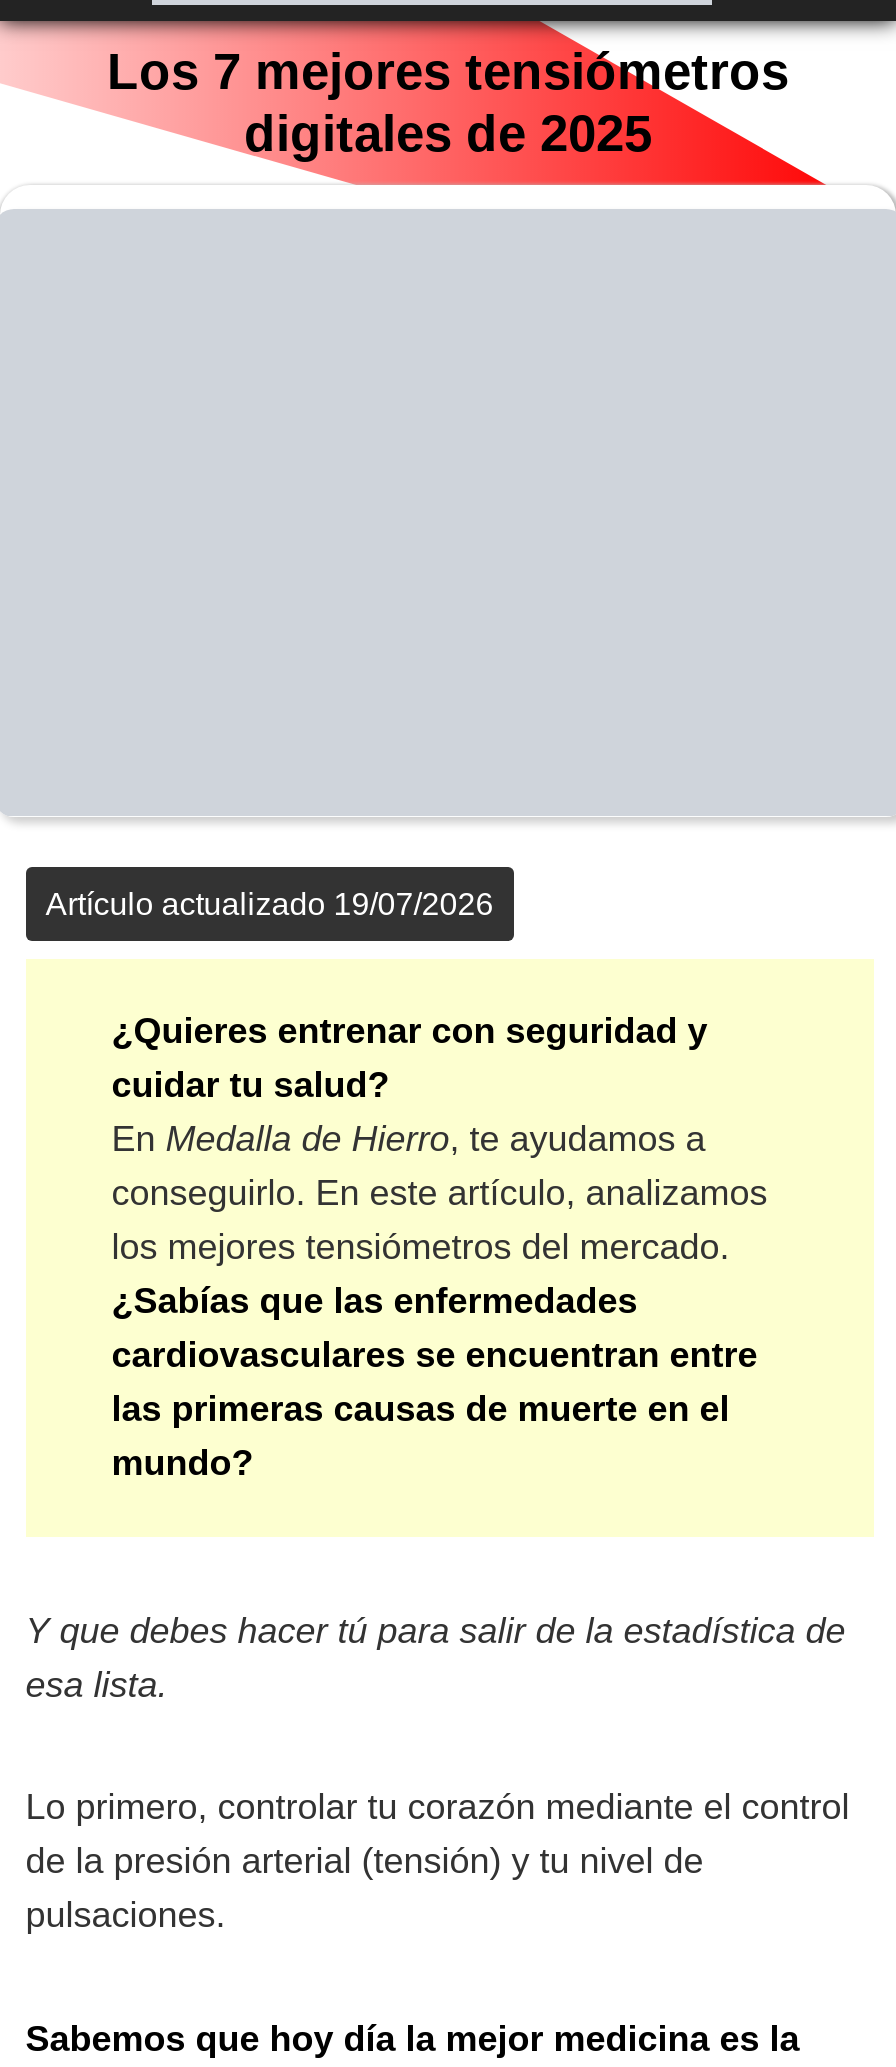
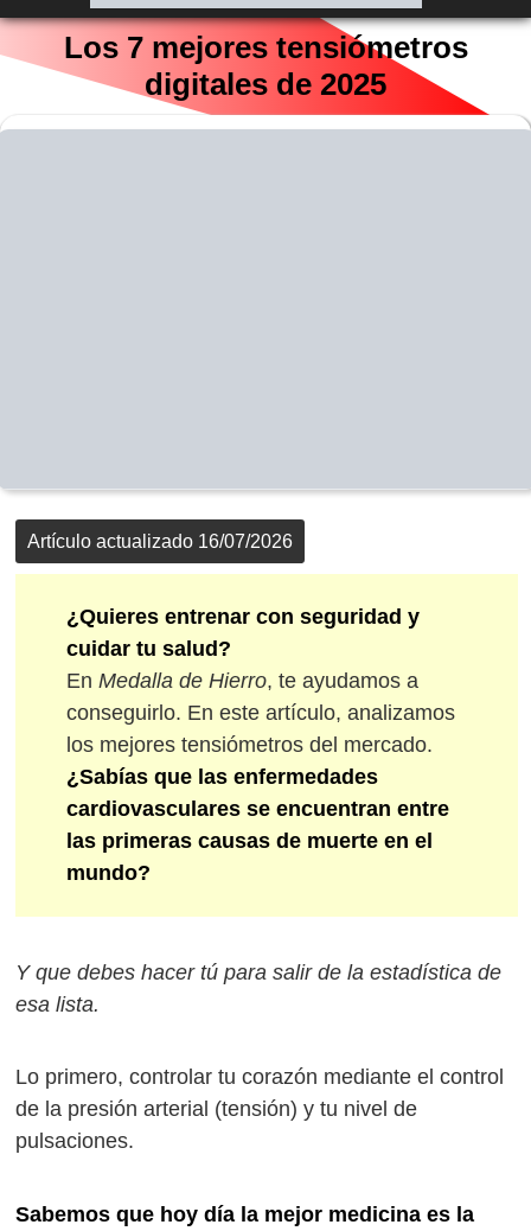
[46,888,494,922] Artículo actualizado 19/07/2026 -> [27,532,293,552] Artículo actualizado 16/07/2026

